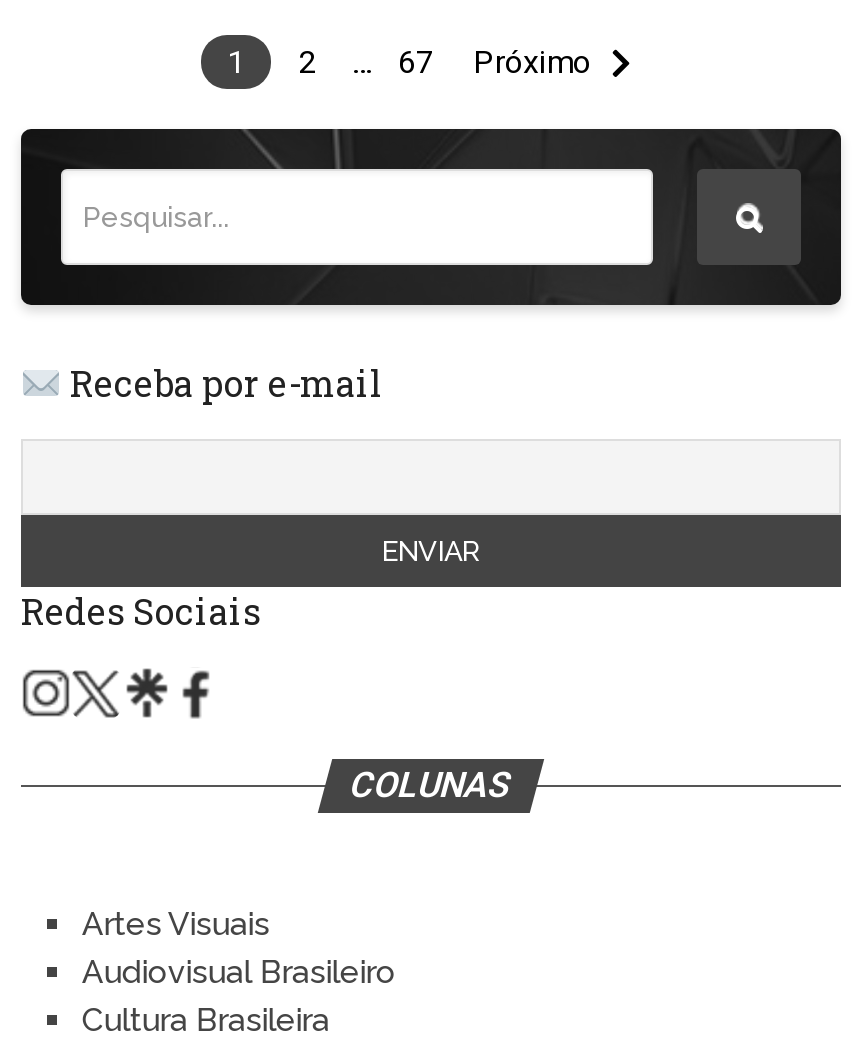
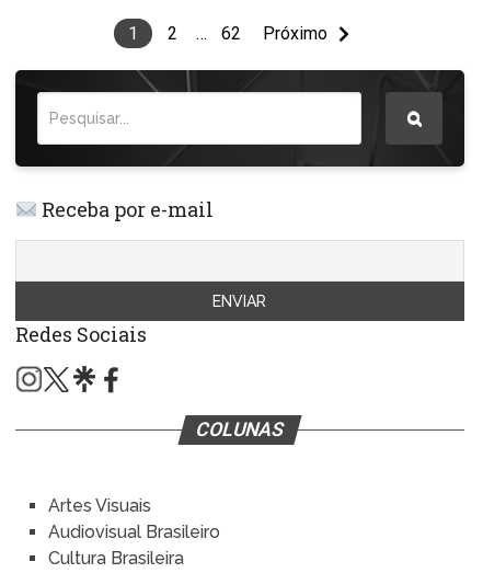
[398,43,434,81] 67 -> [222,23,242,44] 62

